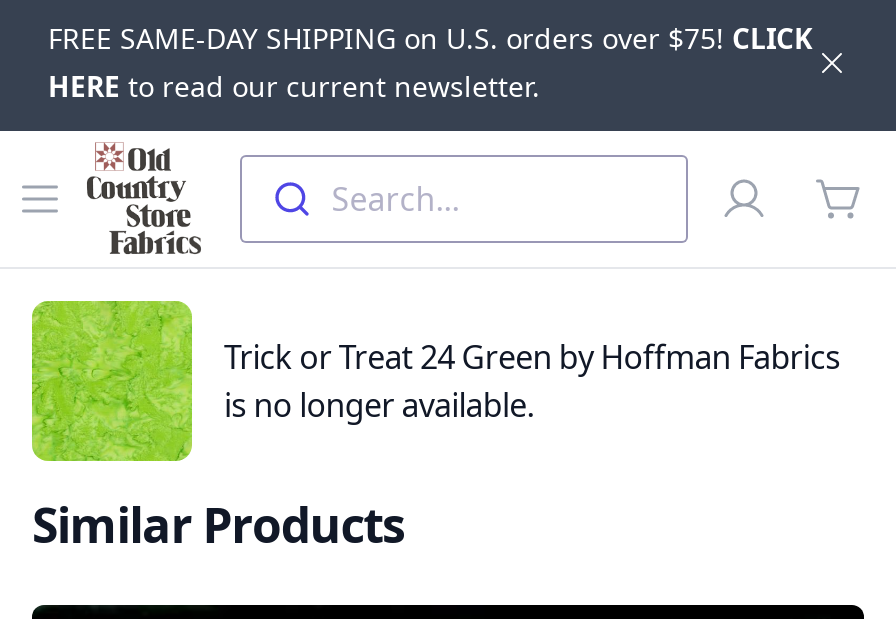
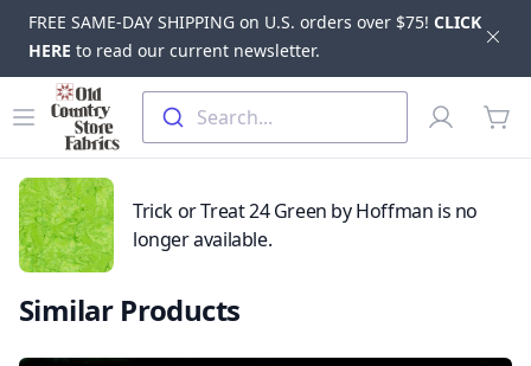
[224,335,840,427] Trick or Treat 24 Green by Hoffman Fabrics | is no longer available. -> [133,198,478,252] Trick or Treat 24 Green by Hoffman is no | longer available.

